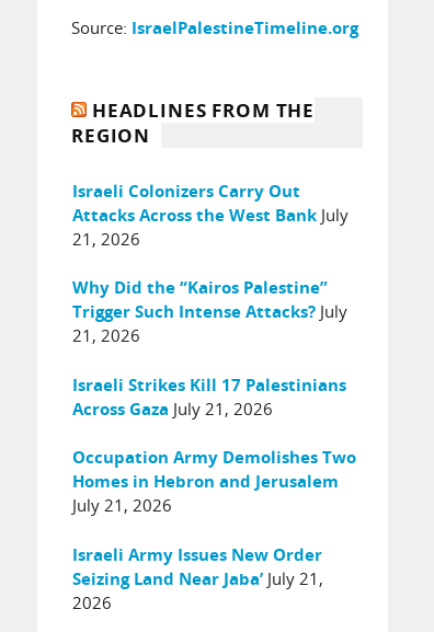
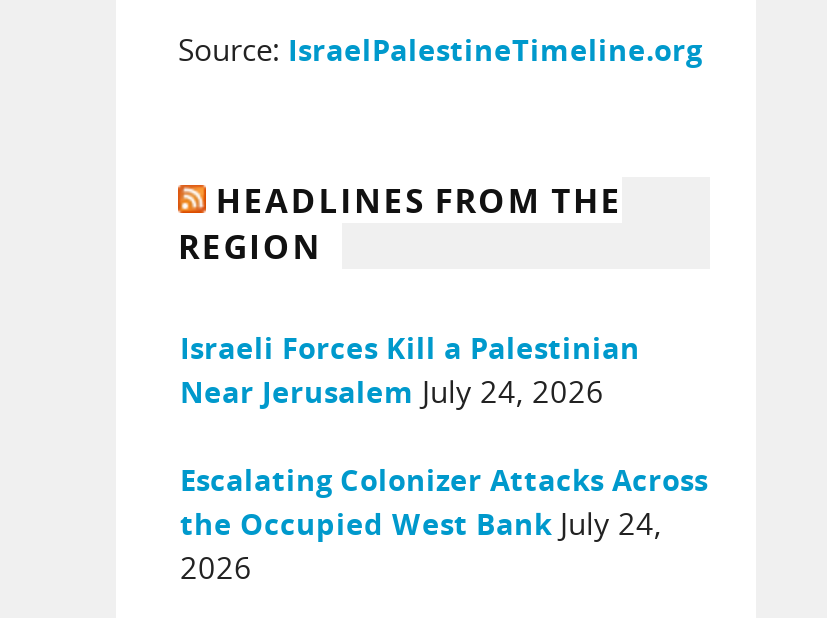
[72,180,356,589] Israeli Colonizers Carry Out | Attacks Across the West Bank July | 21, 2026 | Why Did the “Kairos Palestine” | Trigger Such Intense Attacks? July | 21, 2026 | Israeli Strikes Kill 17 Palestinians | Across Gaza July 21, 2026 | Occupation Army Demolishes Two | Homes in Hebron and Jerusalem | July 21, 2026 | Israeli Army Issues New Order | Seizing Land Near Jaba’ July 21, -> [180,328,708,543] Israeli Forces Kill a Palestinian | Near Jerusalem July 24, 2026 | Escalating Colonizer Attacks Across | the Occupied West Bank July 24,

